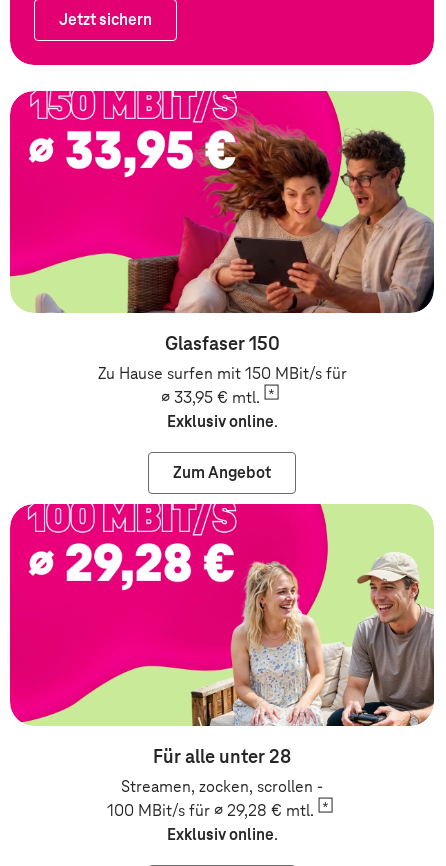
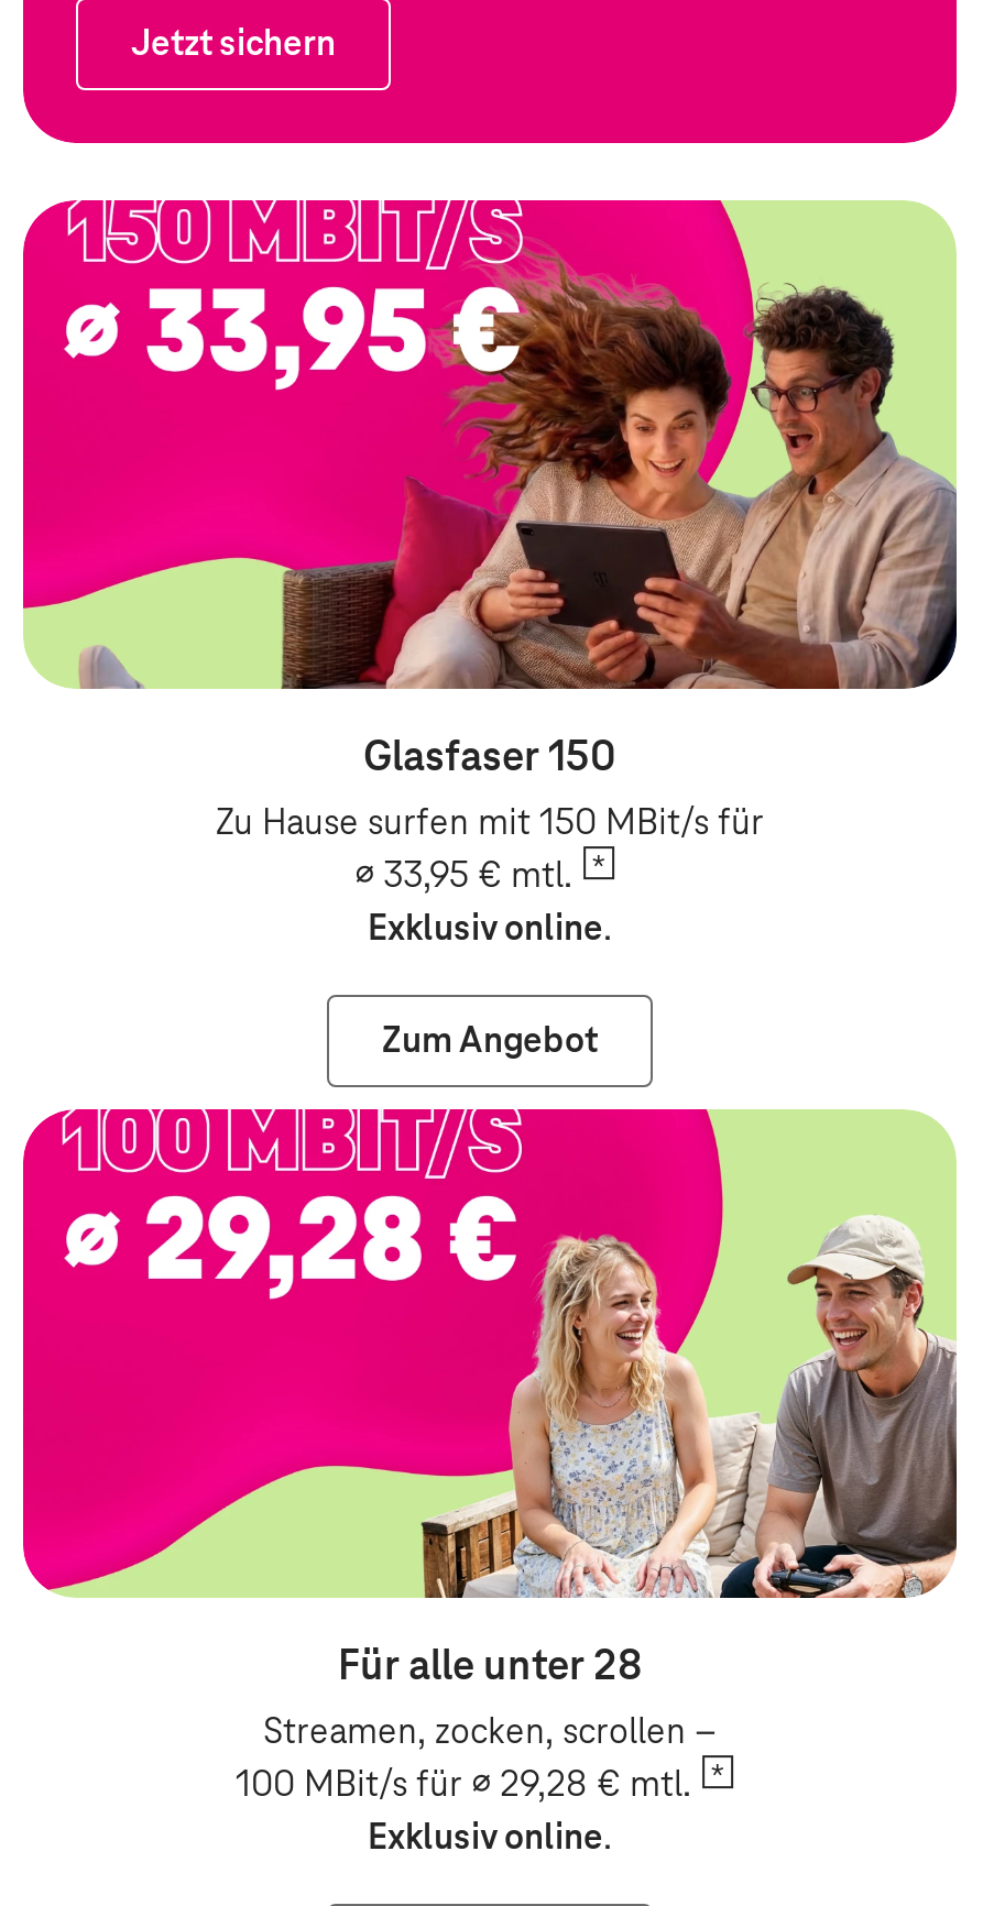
[121,776,323,797] Streamen, zocken, scrollen - -> [263,1708,717,1754] Streamen, zocken, scrollen –

